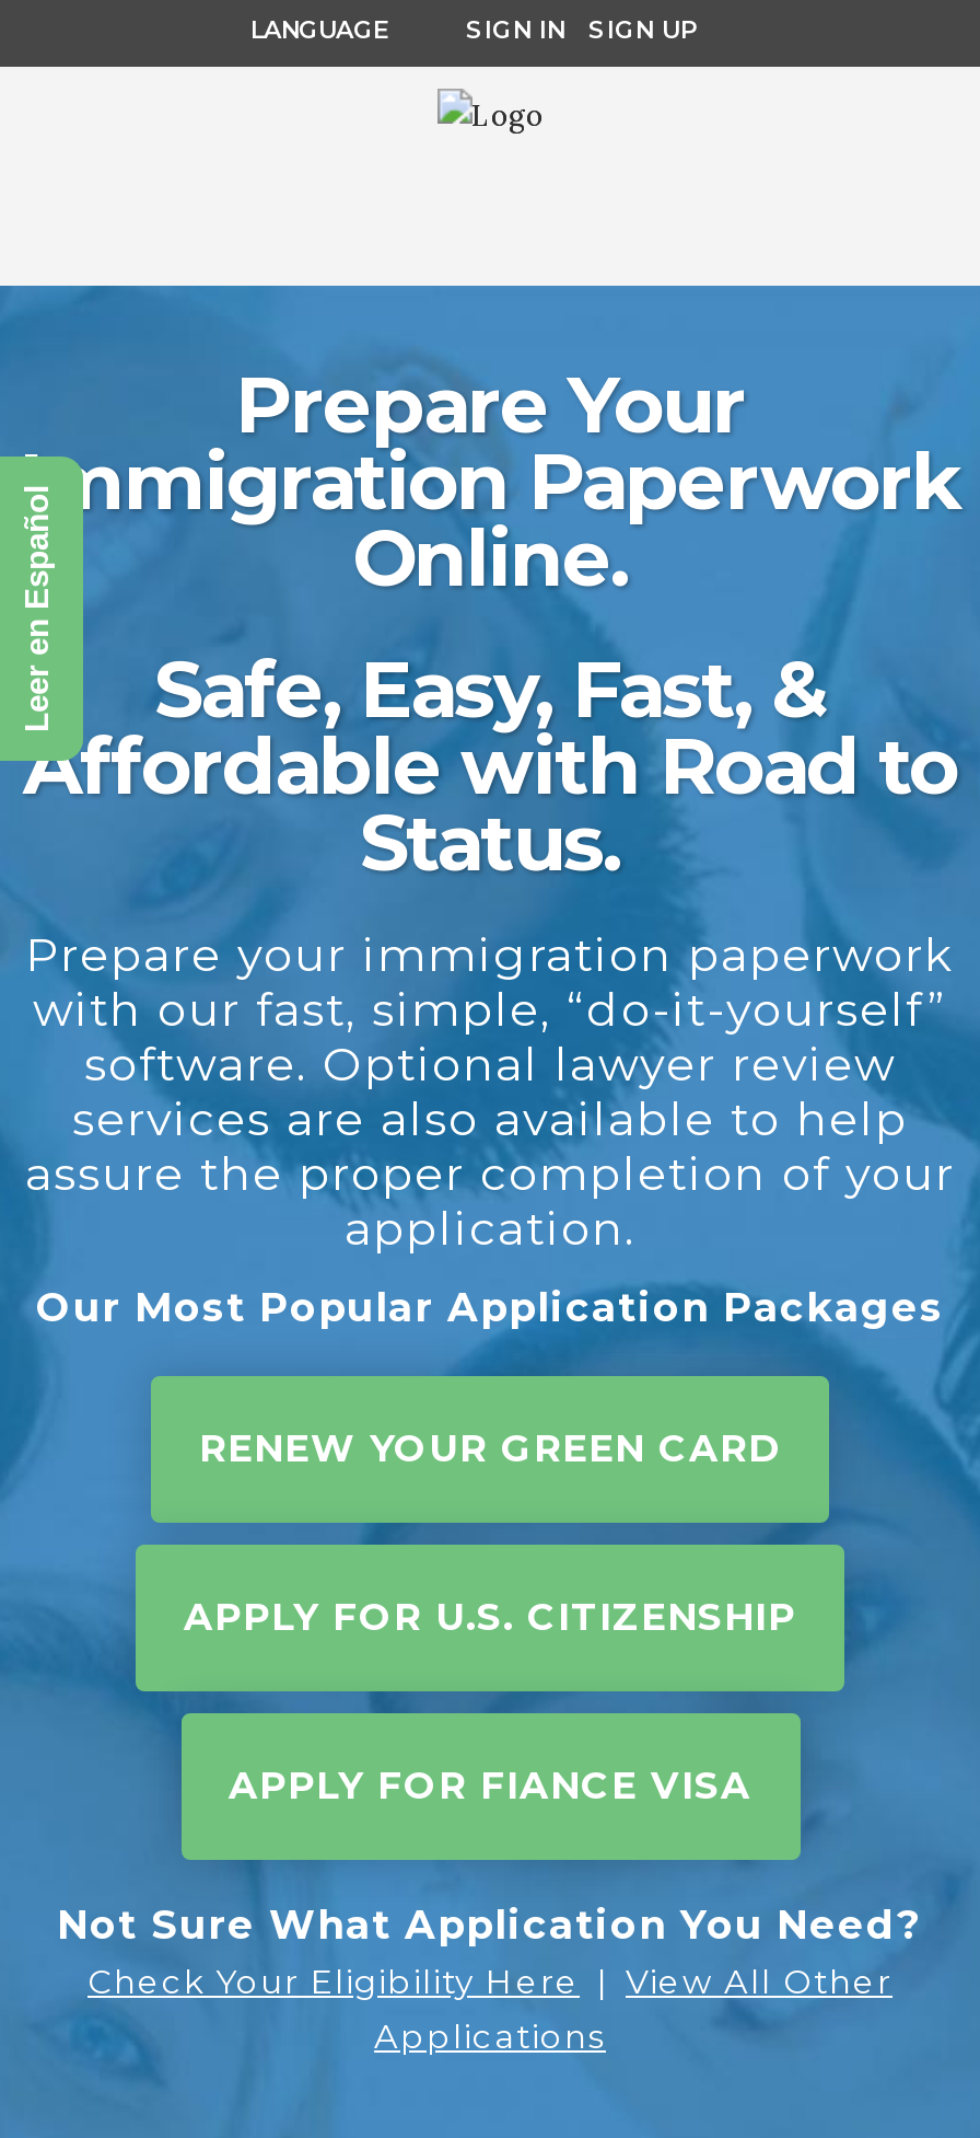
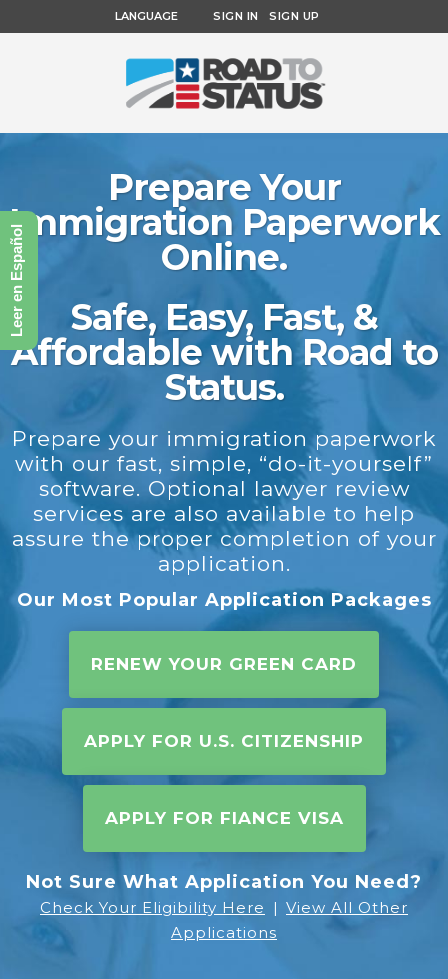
none -> [125,44,326,110] [image]

